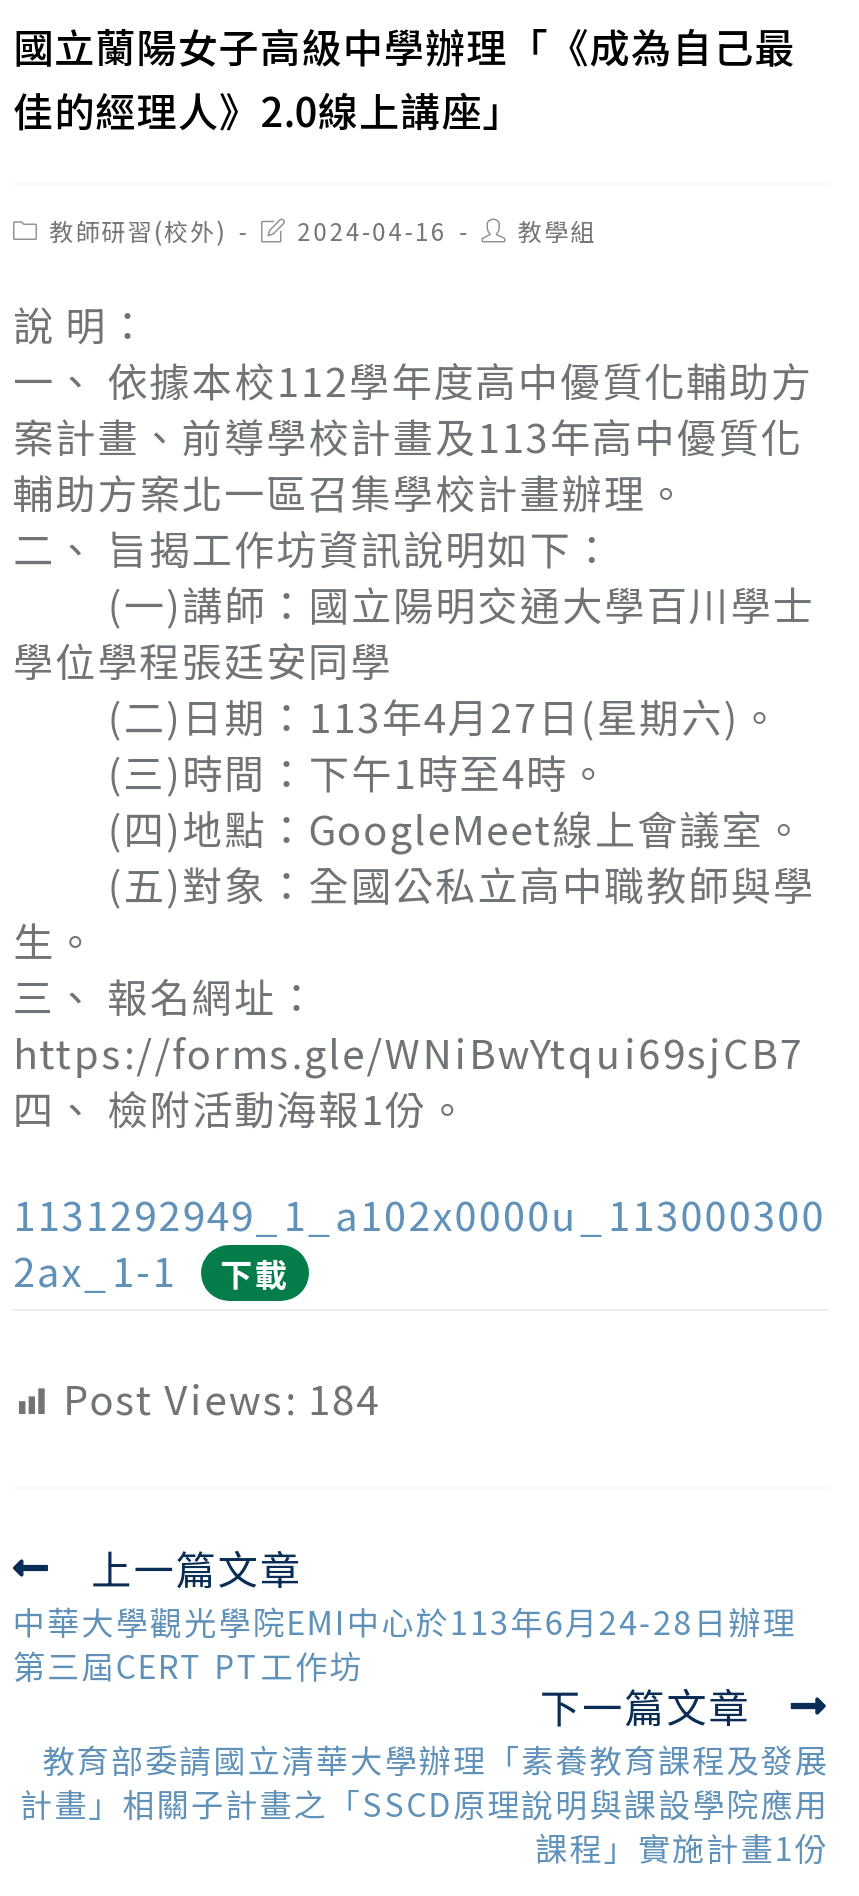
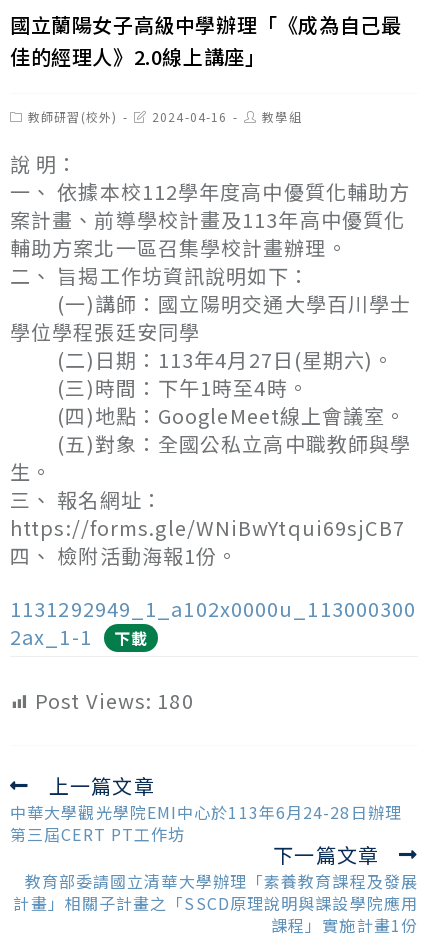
[63,1369,380,1427] Post Views: 184 -> [35,686,194,715] Post Views: 180

